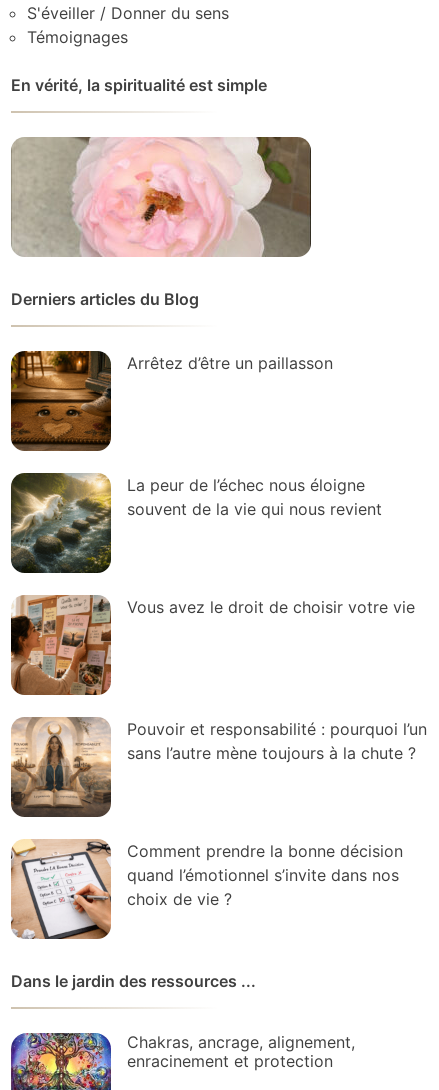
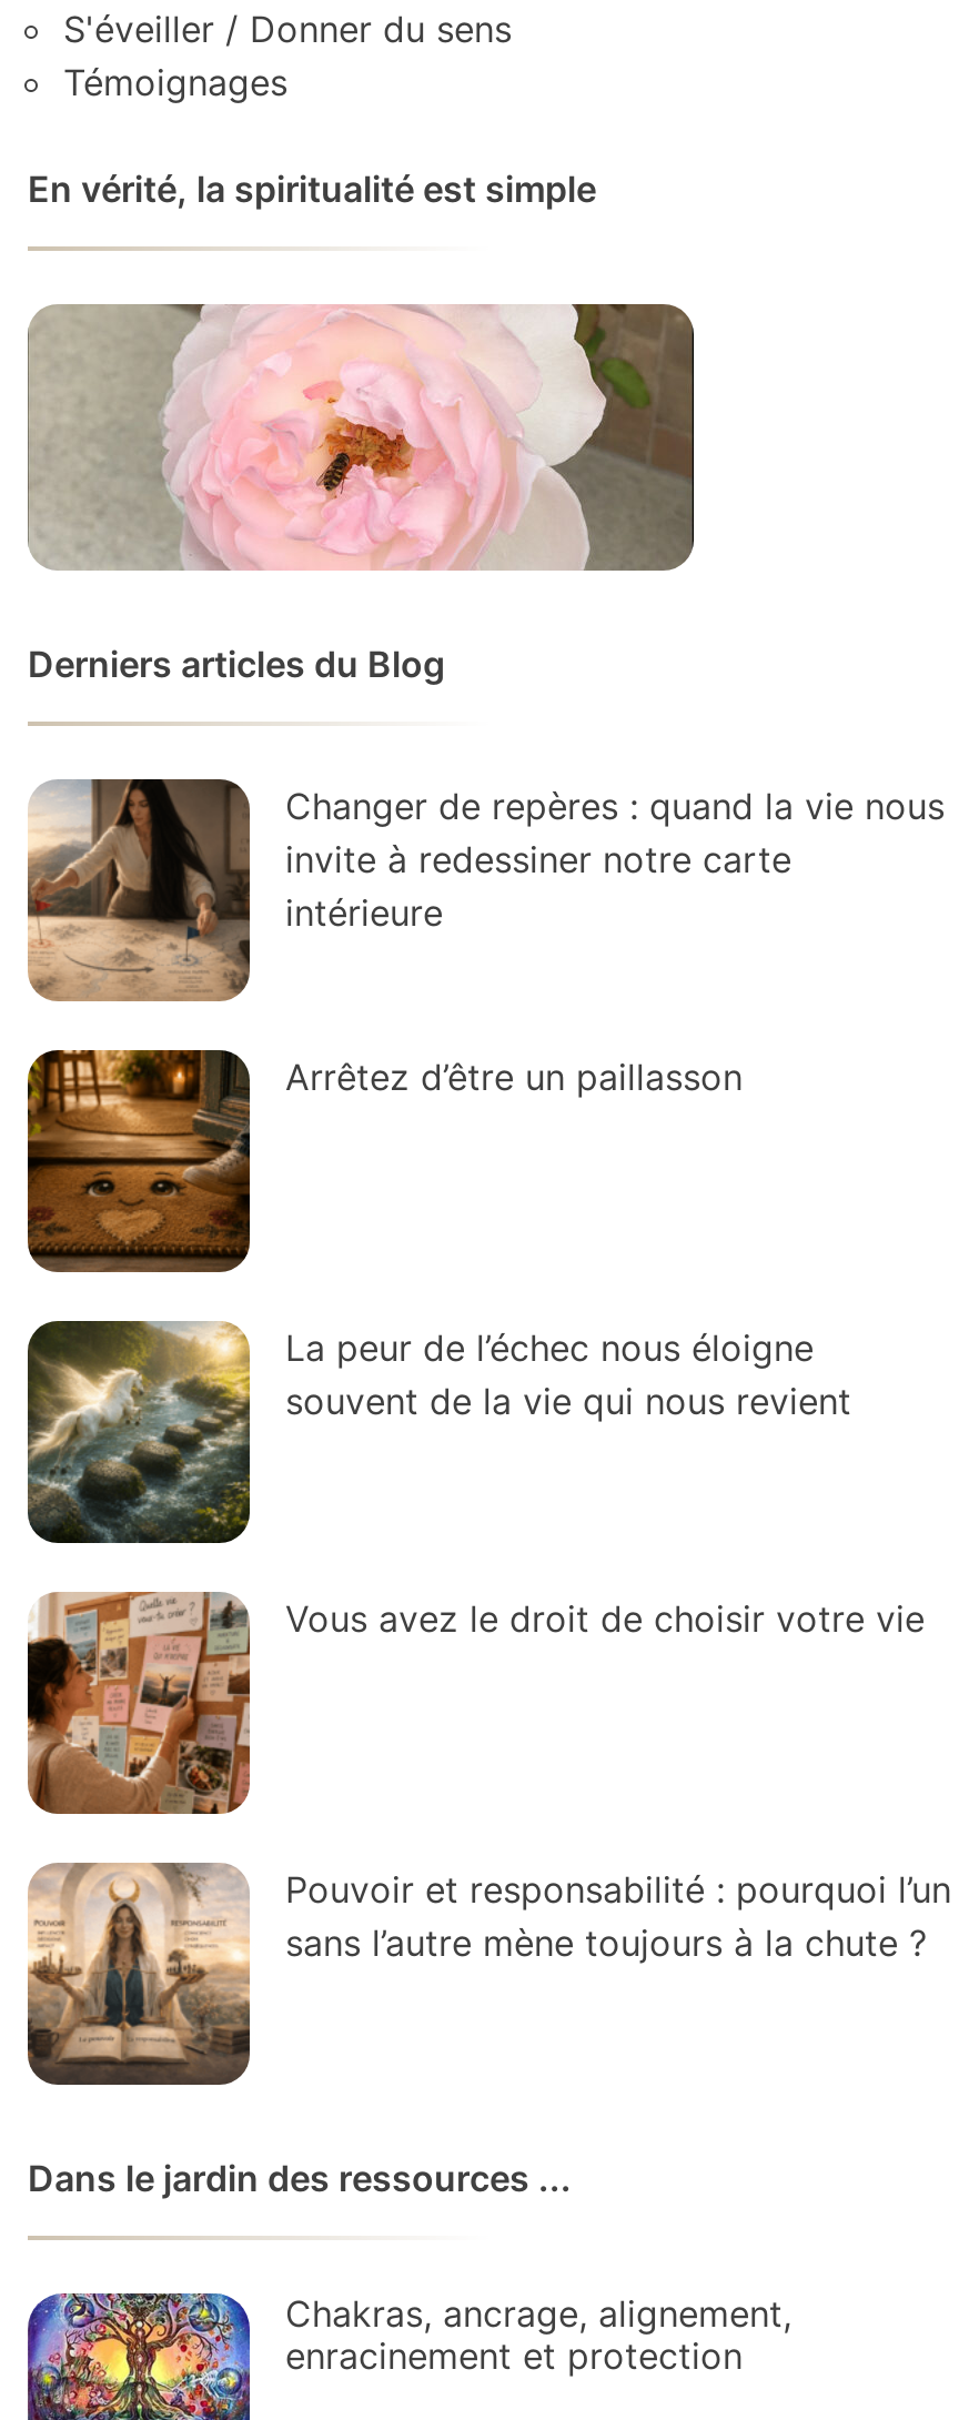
none -> [26,777,945,1001] [image] | Changer de repères : quand la vie nous | invite à redessiner notre carte | intérieure
moved [9,349,427,763] -> [23,1046,951,1965]: [image] | Arrêtez d’être un paillasson | La peur de l’échec nous éloigne | souvent de la vie qui nous revient | Vous avez le droit de choisir votre vie | Pouvoir et responsabilité : pourquoi l’un | sans l’autre mène toujours à la chute ?
moved [10,716,113,816] -> [26,1861,254,2083]: [image]
[10,839,403,940] [image] | Comment prendre la bonne décision | quand l’émotionnel s’invite dans nos | choix de vie ? -> none

